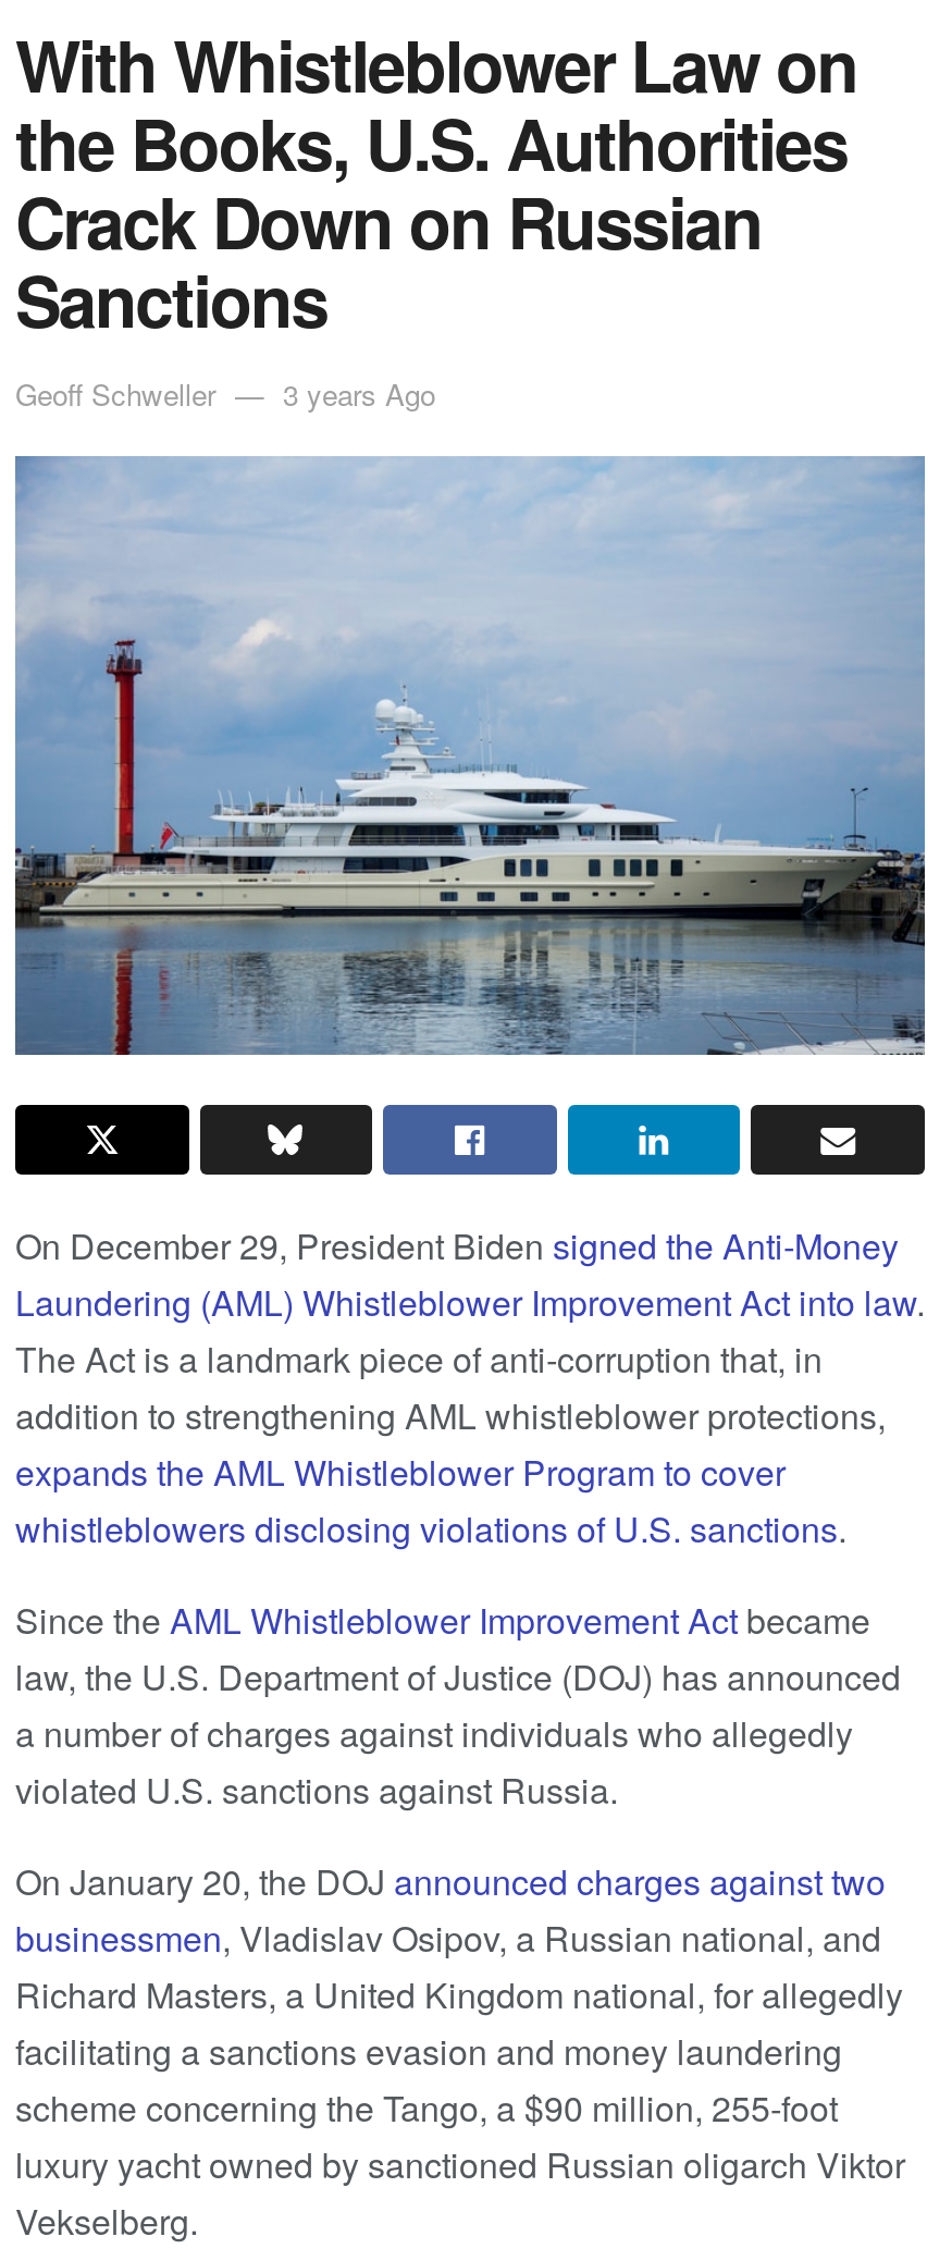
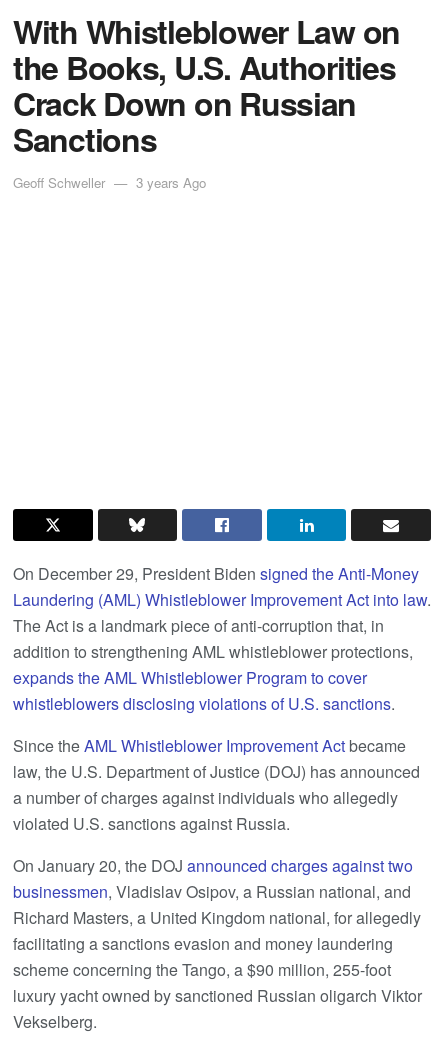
[13,454,927,1057] [image] -> none

